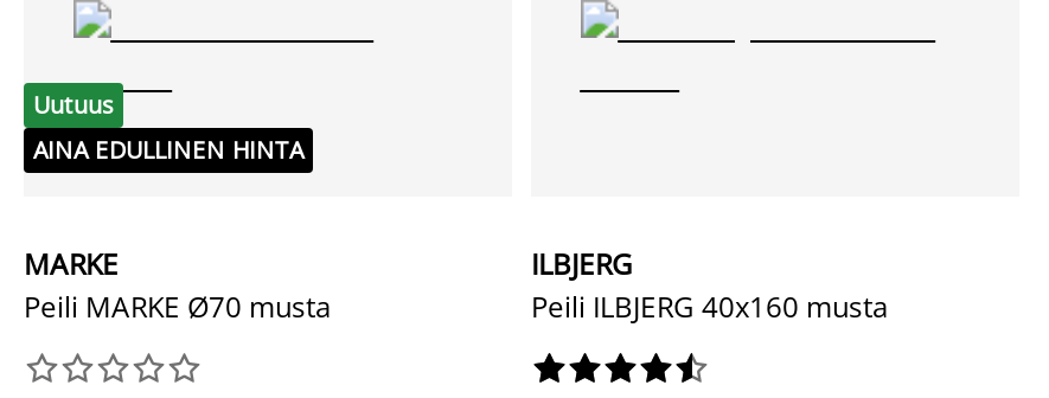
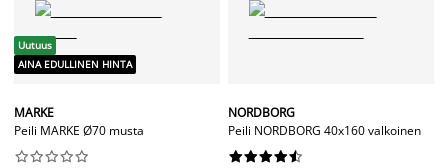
[531,245,889,328] ILBJERG | Peili ILBJERG 40x160 musta -> [228,104,421,139] NORDBORG | Peili NORDBORG 40x160 valkoinen

